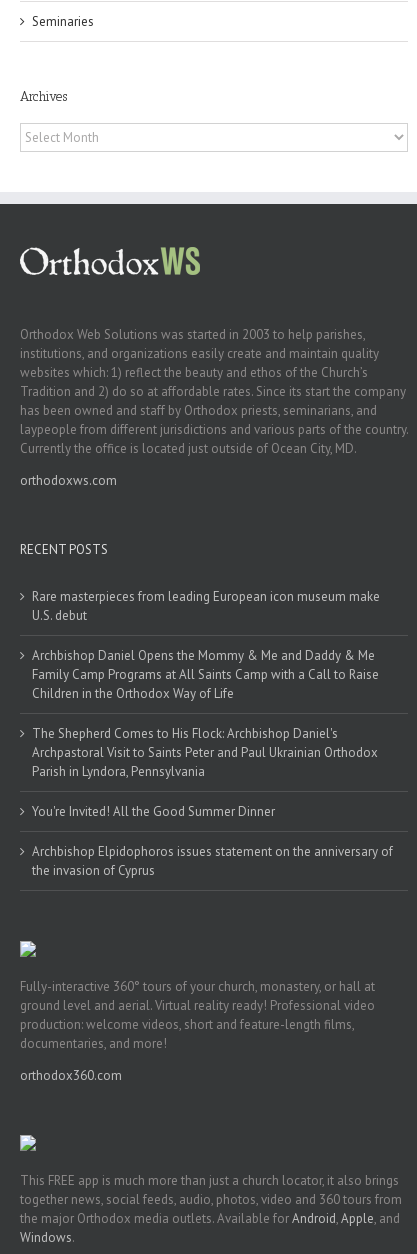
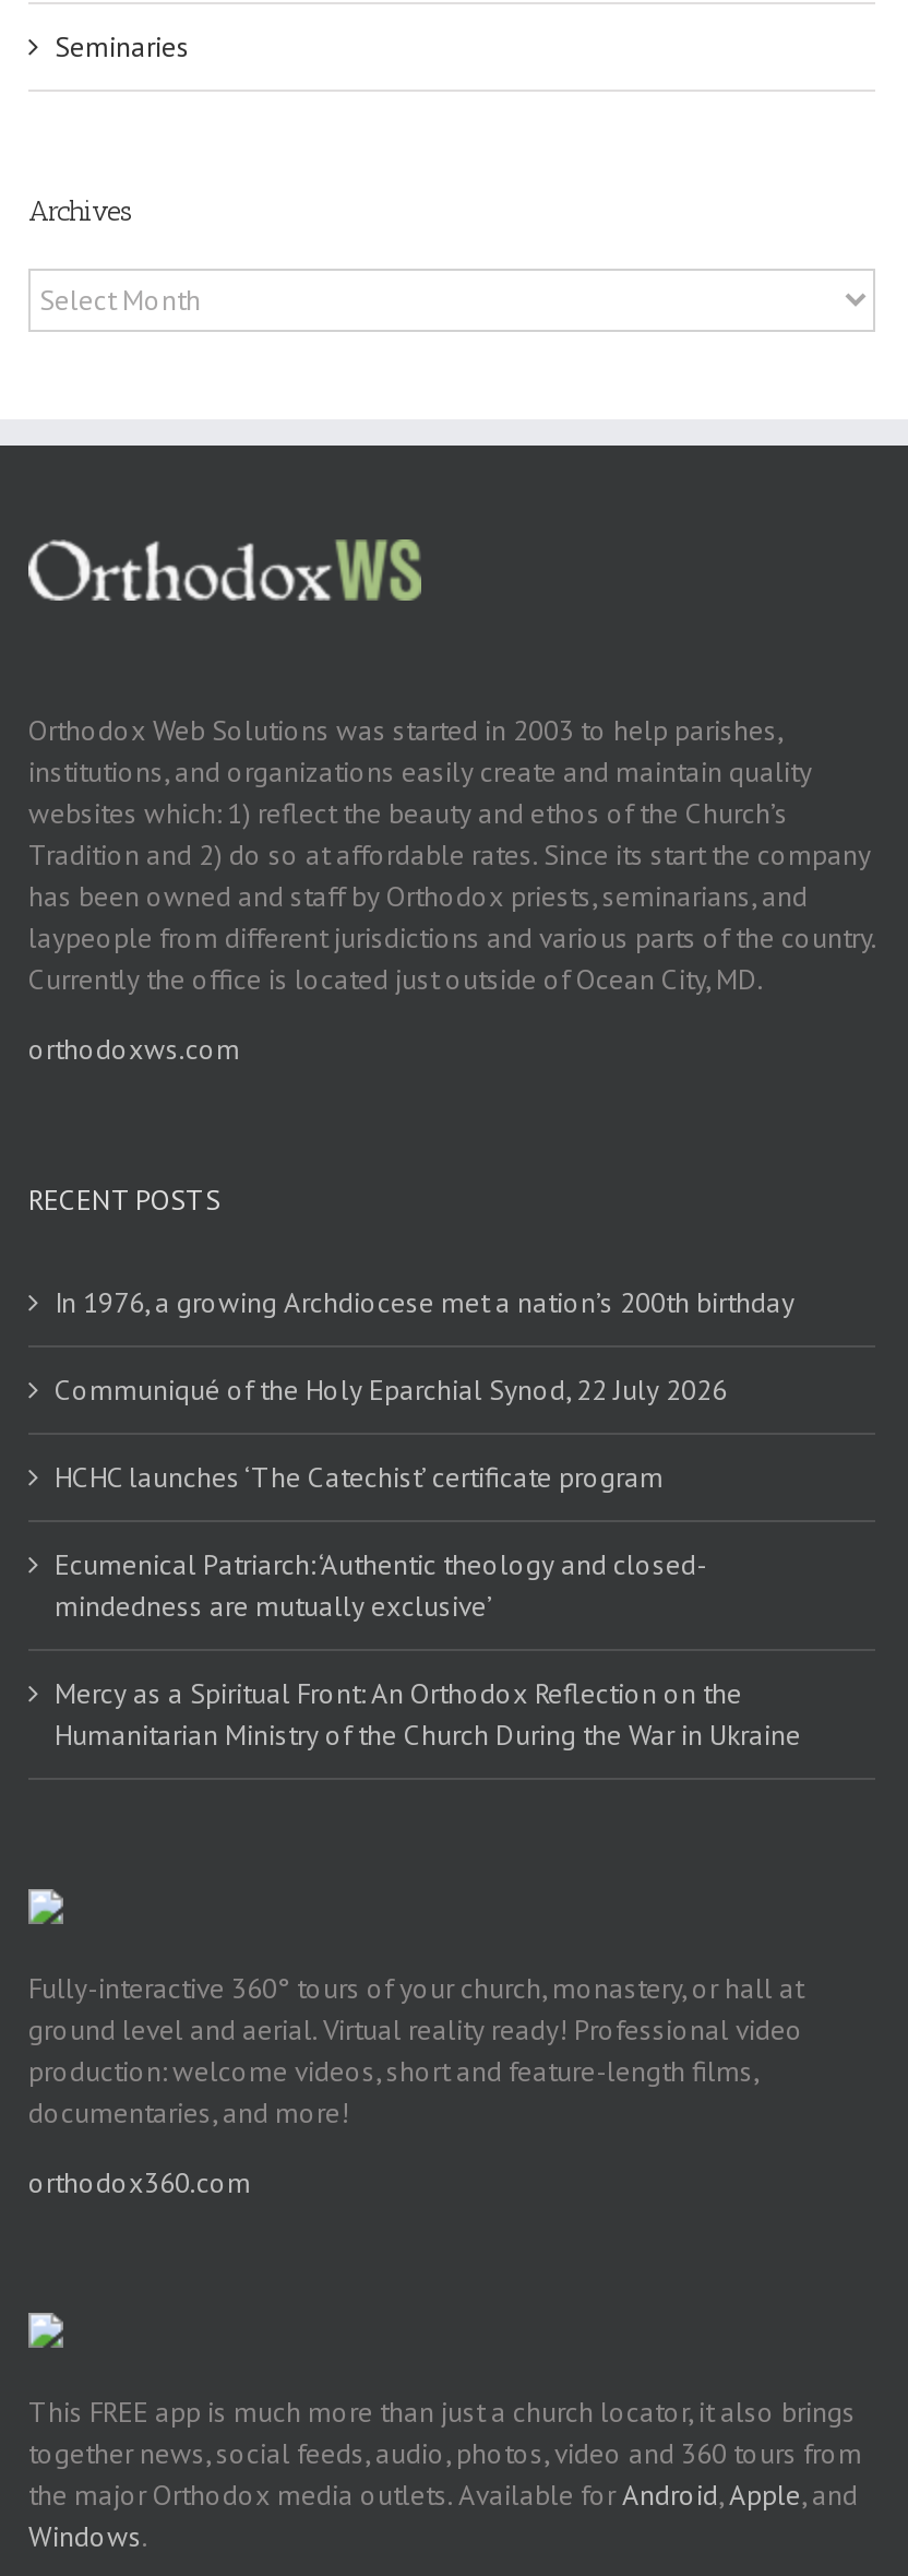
[32,588,380,624] Rare masterpieces from leading European icon museum make | U.S. debut -> [55,1284,794,1321] In 1976, a growing Archdiocese met a nation’s 200th birthday
[32,647,379,702] Archbishop Daniel Opens the Mommy & Me and Daddy & Me | Family Camp Programs at All Saints Camp with a Call to Raise | Children in the Orthodox Way of Life -> [55,1371,727,1408] Communiqué of the Holy Eparchial Synod, 22 July 2026
[32,725,378,780] The Shepherd Comes to His Flock: Archbishop Daniel's | Archpastoral Visit to Saints Peter and Paul Ukrainian Orthodox | Parish in Lyndora, Pennsylvania -> [55,1458,664,1496] HCHC launches ‘The Catechist’ certificate program
[32,803,275,820] You're Invited! All the Good Summer Dinner -> [55,1546,707,1624] Ecumenical Patriarch: ‘Authentic theology and closed- | mindedness are mutually exclusive’
[32,843,393,879] Archbishop Elpidophoros issues statement on the anniversary of | the invasion of Cyprus -> [55,1675,801,1753] Mercy as a Spiritual Front: An Orthodox Reflection on the | Humanitarian Ministry of the Church During the War in Ukraine

